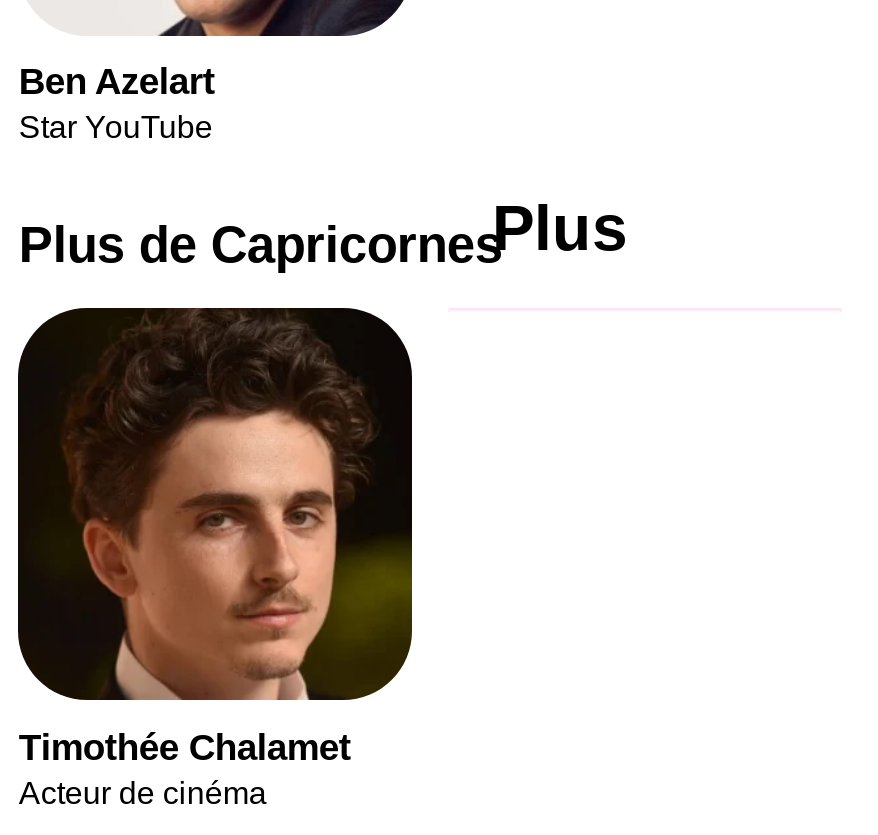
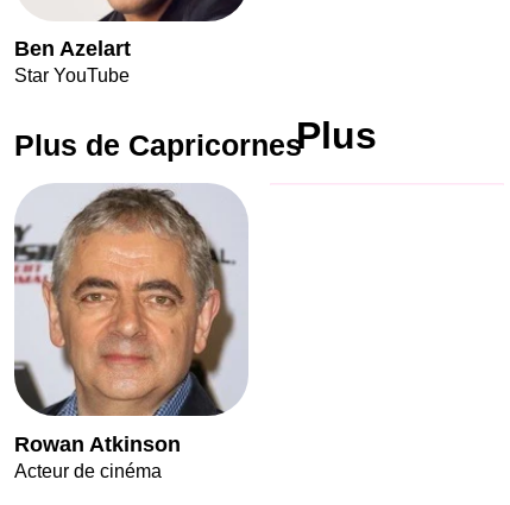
[16,306,414,768] [image] | Timothée Chalamet -> [13,183,248,456] [image] | Rowan Atkinson

